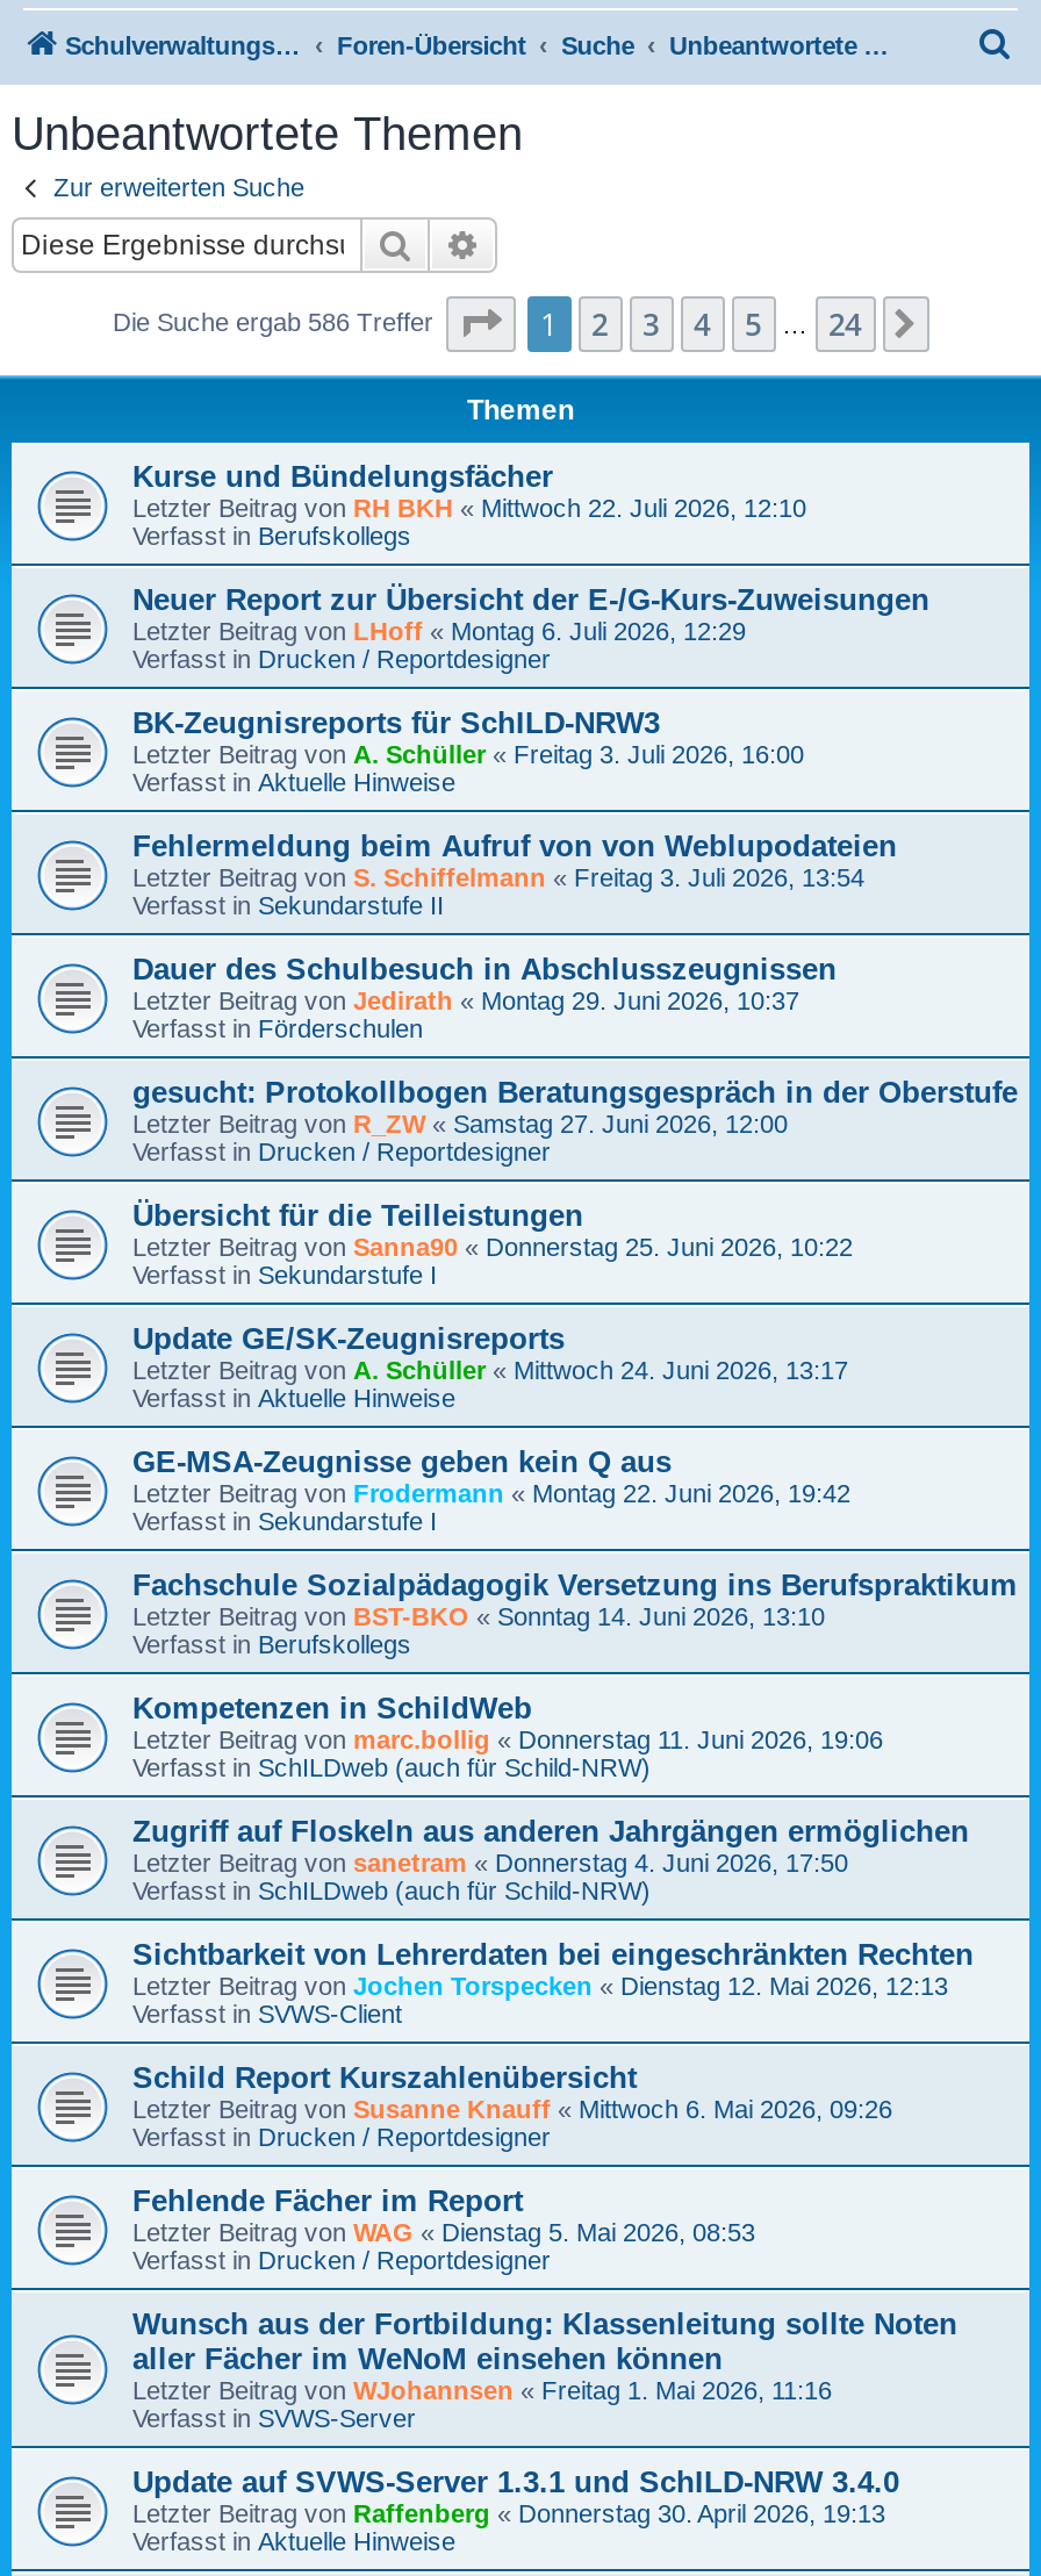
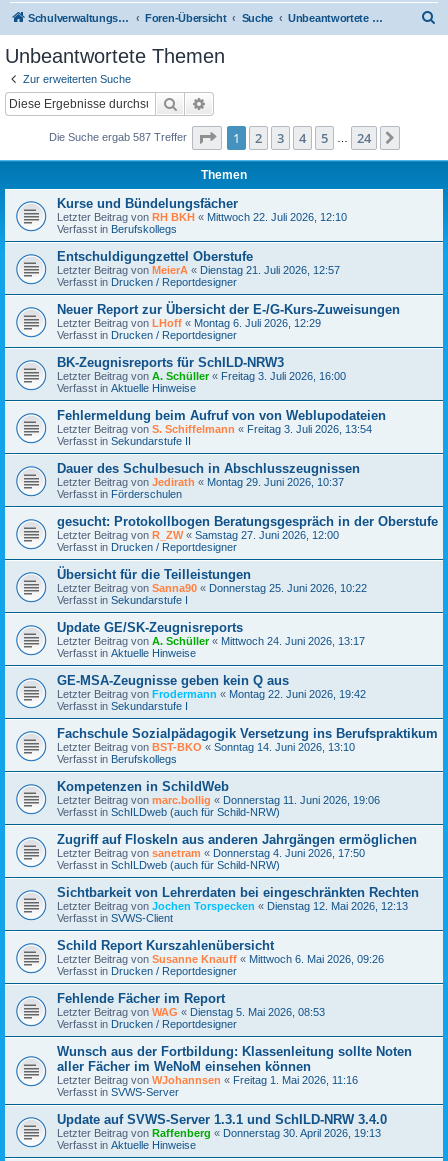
[113,307,440,334] Die Suche ergab 586 Treffer -> [48,130,189,142] Die Suche ergab 587 Treffer
none -> [57,248,340,287] Entschuldigungzettel Oberstufe | Letzter Beitrag vonMeierA «Dienstag 21. Juli 2026, 12:57 | Verfasst in Drucken / Reportdesigner

